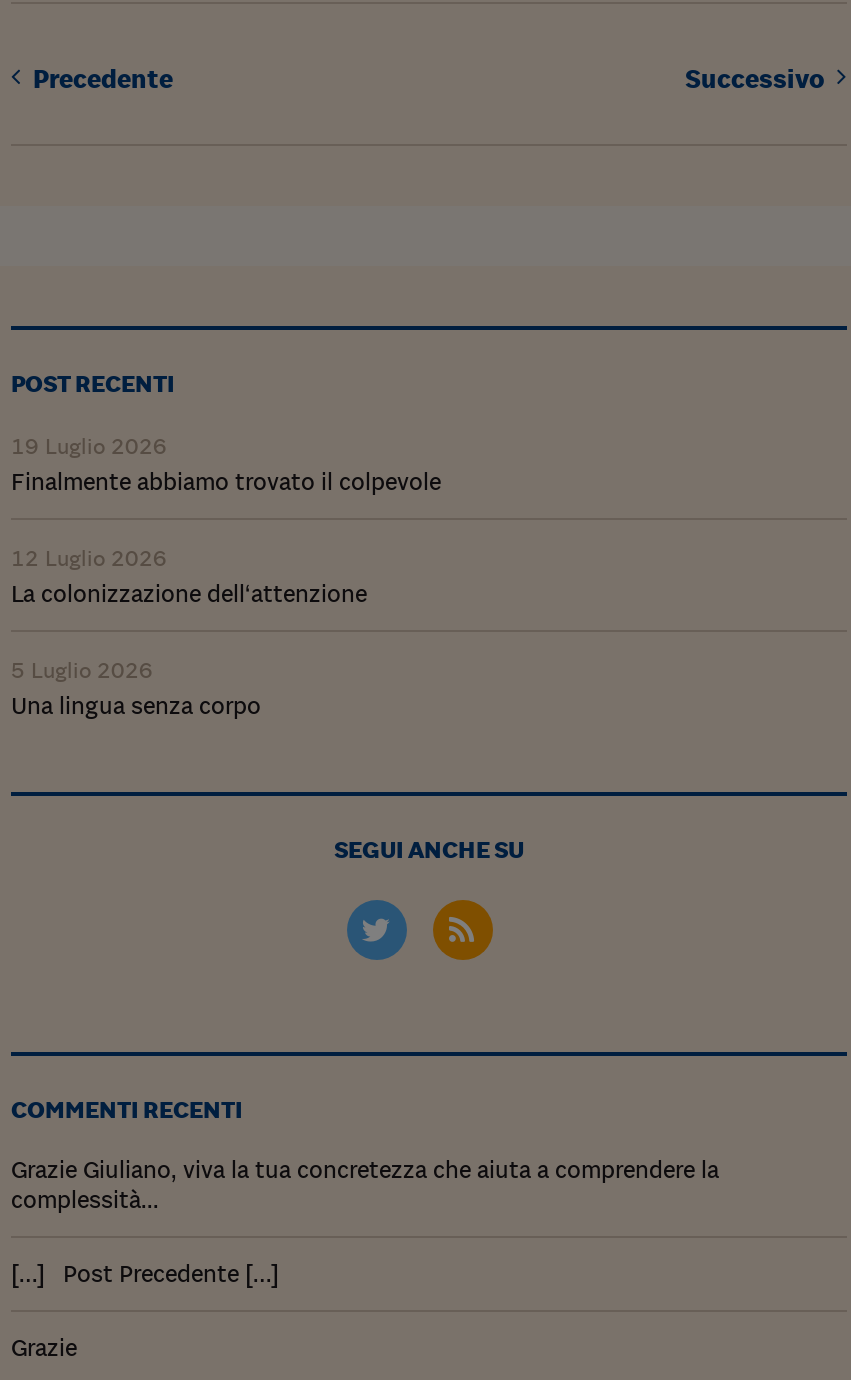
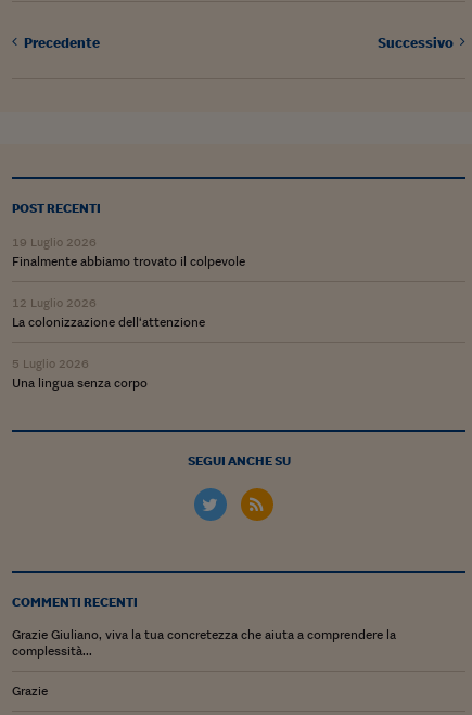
[11,1258,279,1288] […] Post Precedente […] -> none

